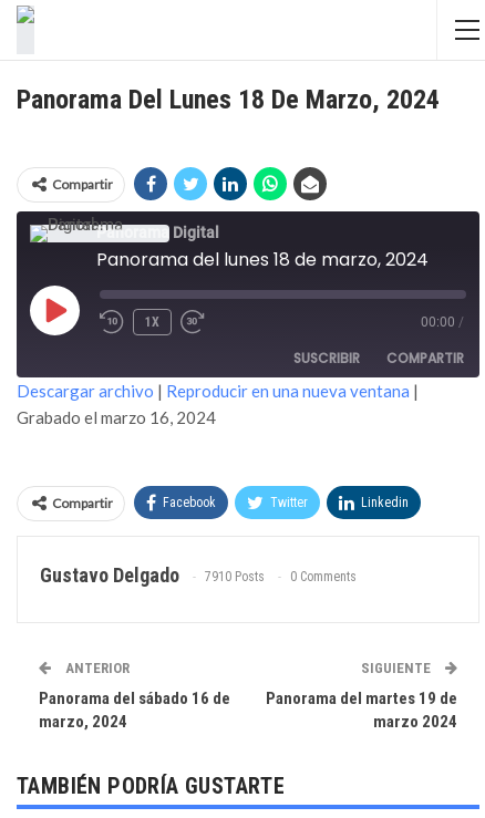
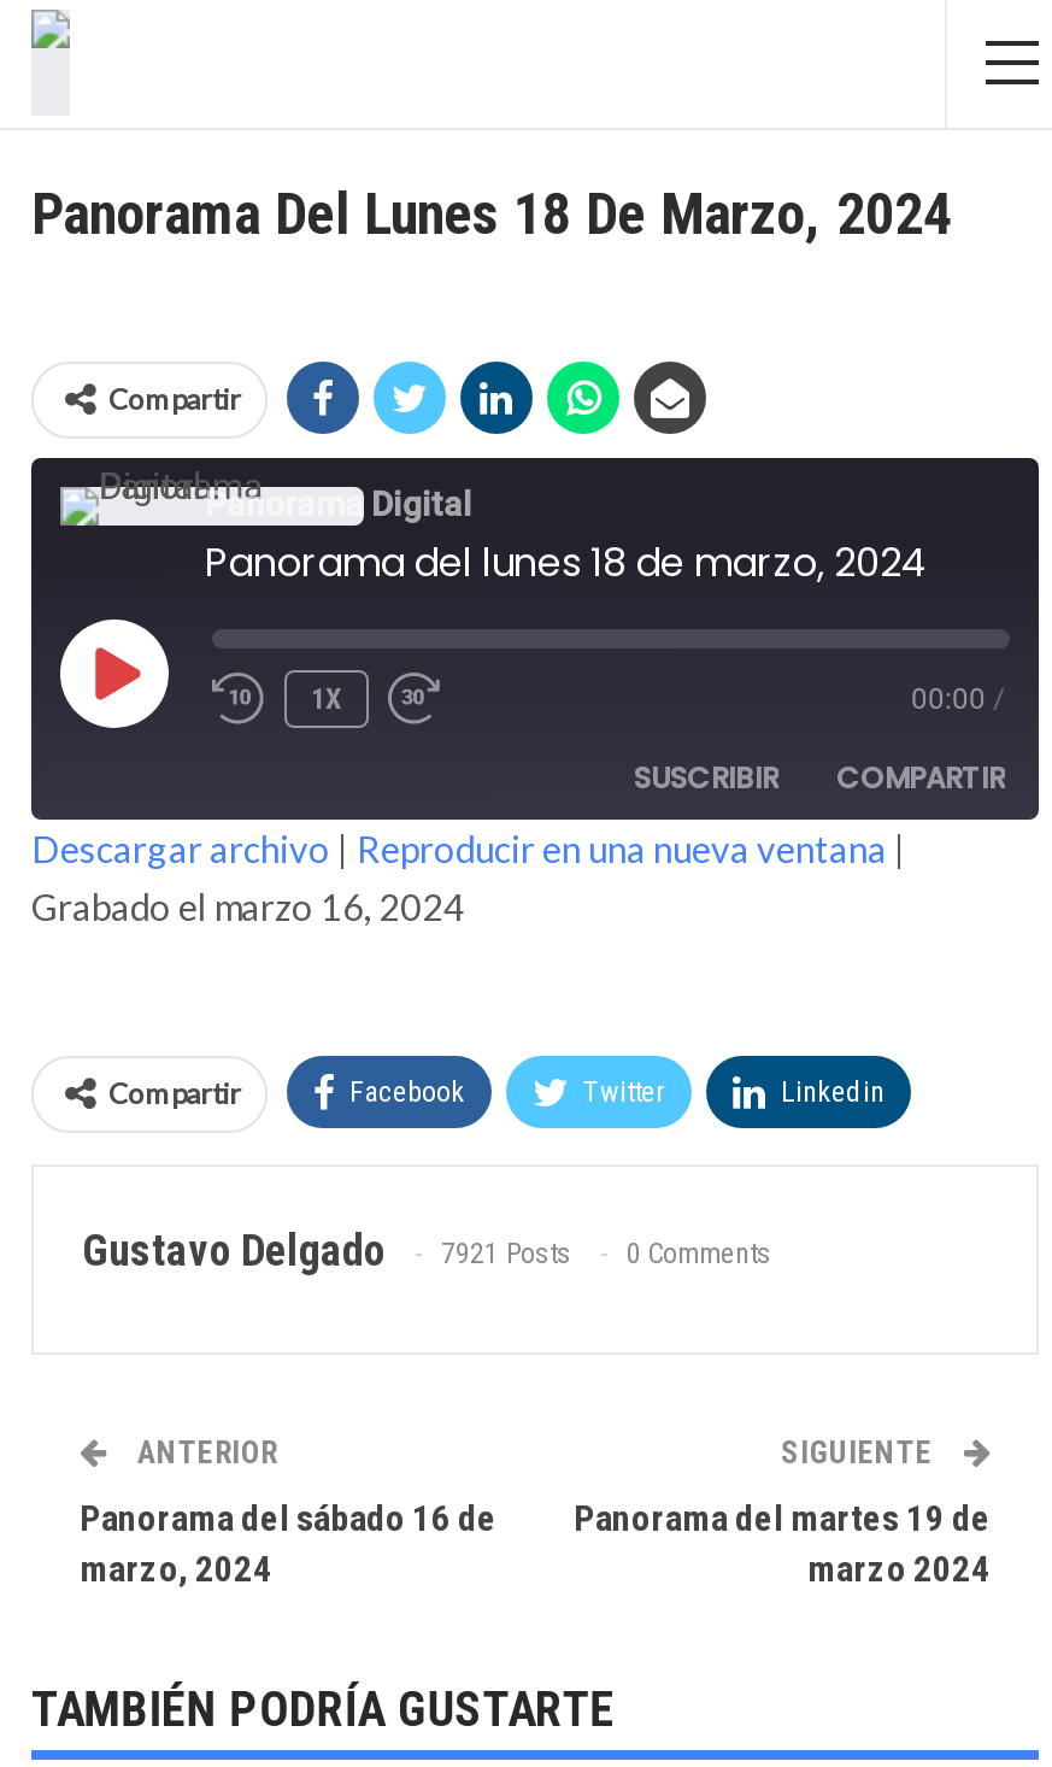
[40,563,357,587] Gustavo Delgado 7910 Posts 0 Comments -> [82,1225,771,1275] Gustavo Delgado 7921 Posts 0 Comments

